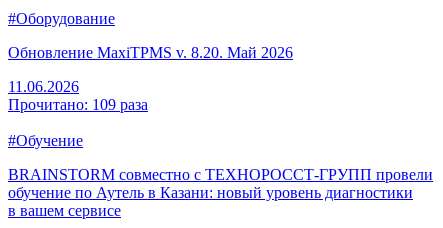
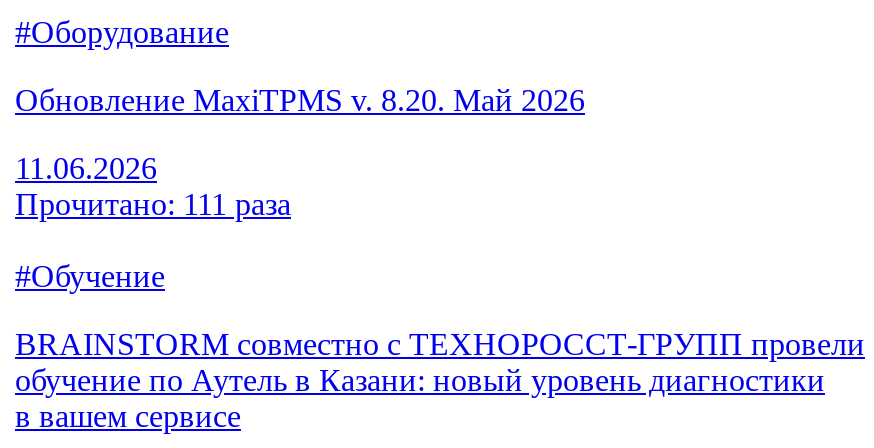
[8,96,148,113] Прочитано: 109 раза -> [15,187,291,221] Прочитано: 111 раза

